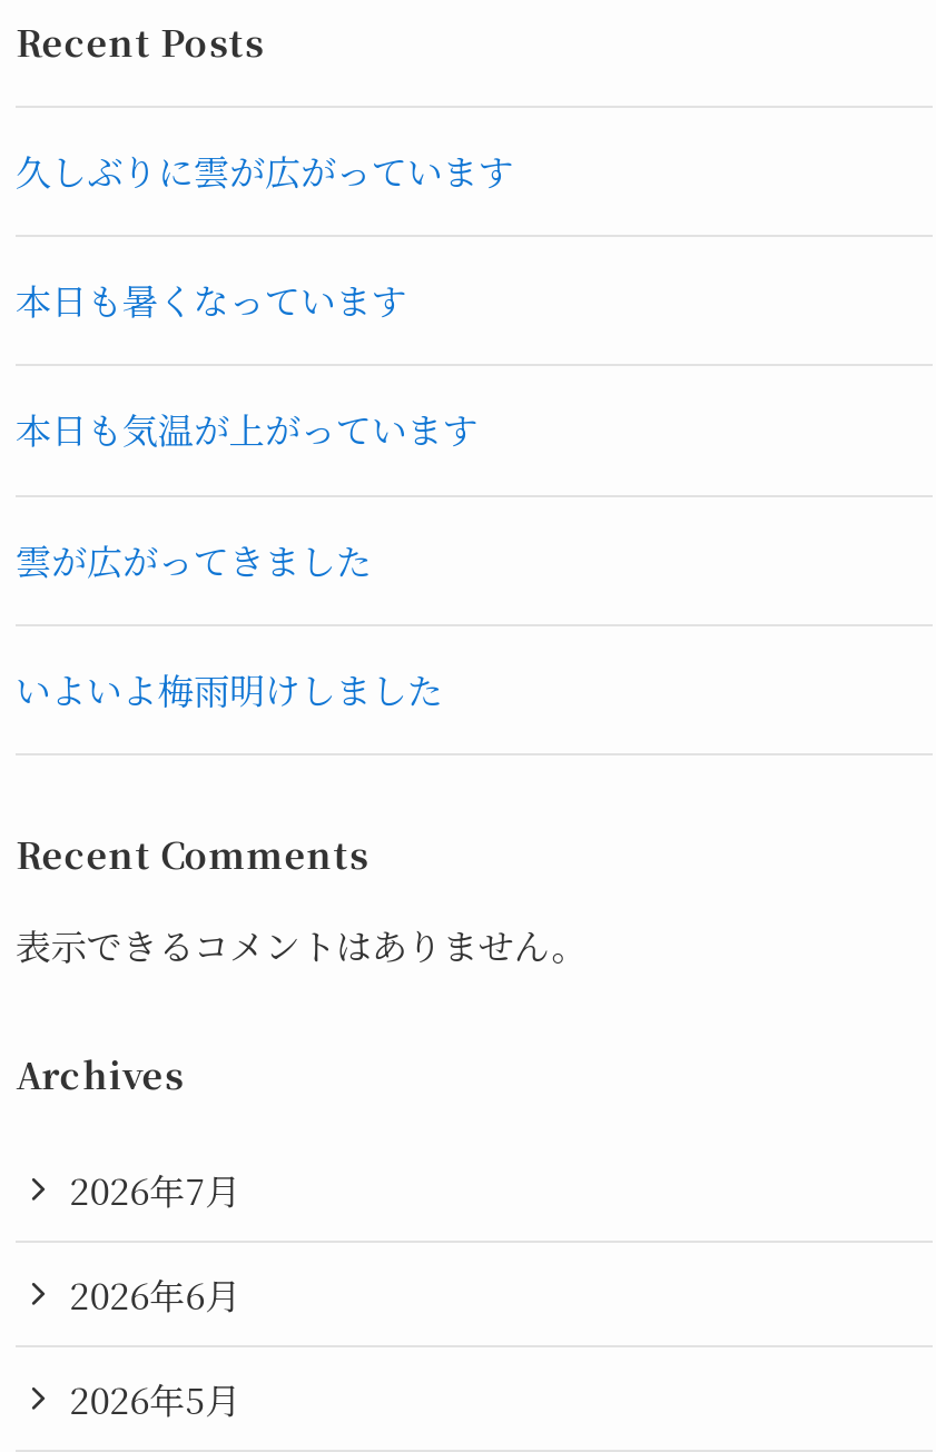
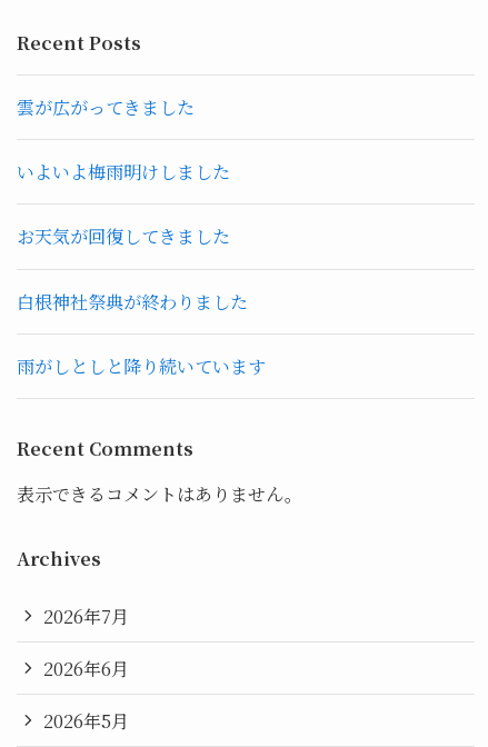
[15,143,514,456] 久しぶりに雲が広がっています | 本日も暑くなっています | 本日も気温が上がっています -> none
moved [15,532,443,715] -> [17,93,230,185]: 雲が広がってきました | いよいよ梅雨明けしました
none -> [17,223,266,379] お天気が回復してきました | 白根神社祭典が終わりました | 雨がしとしと降り続いています

